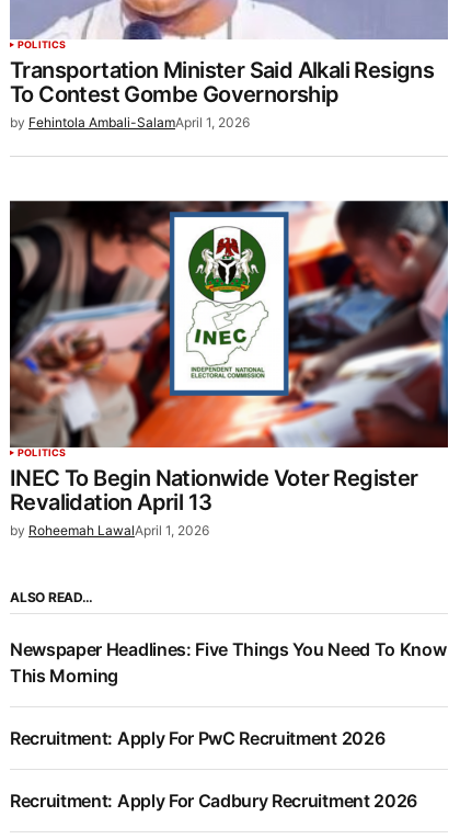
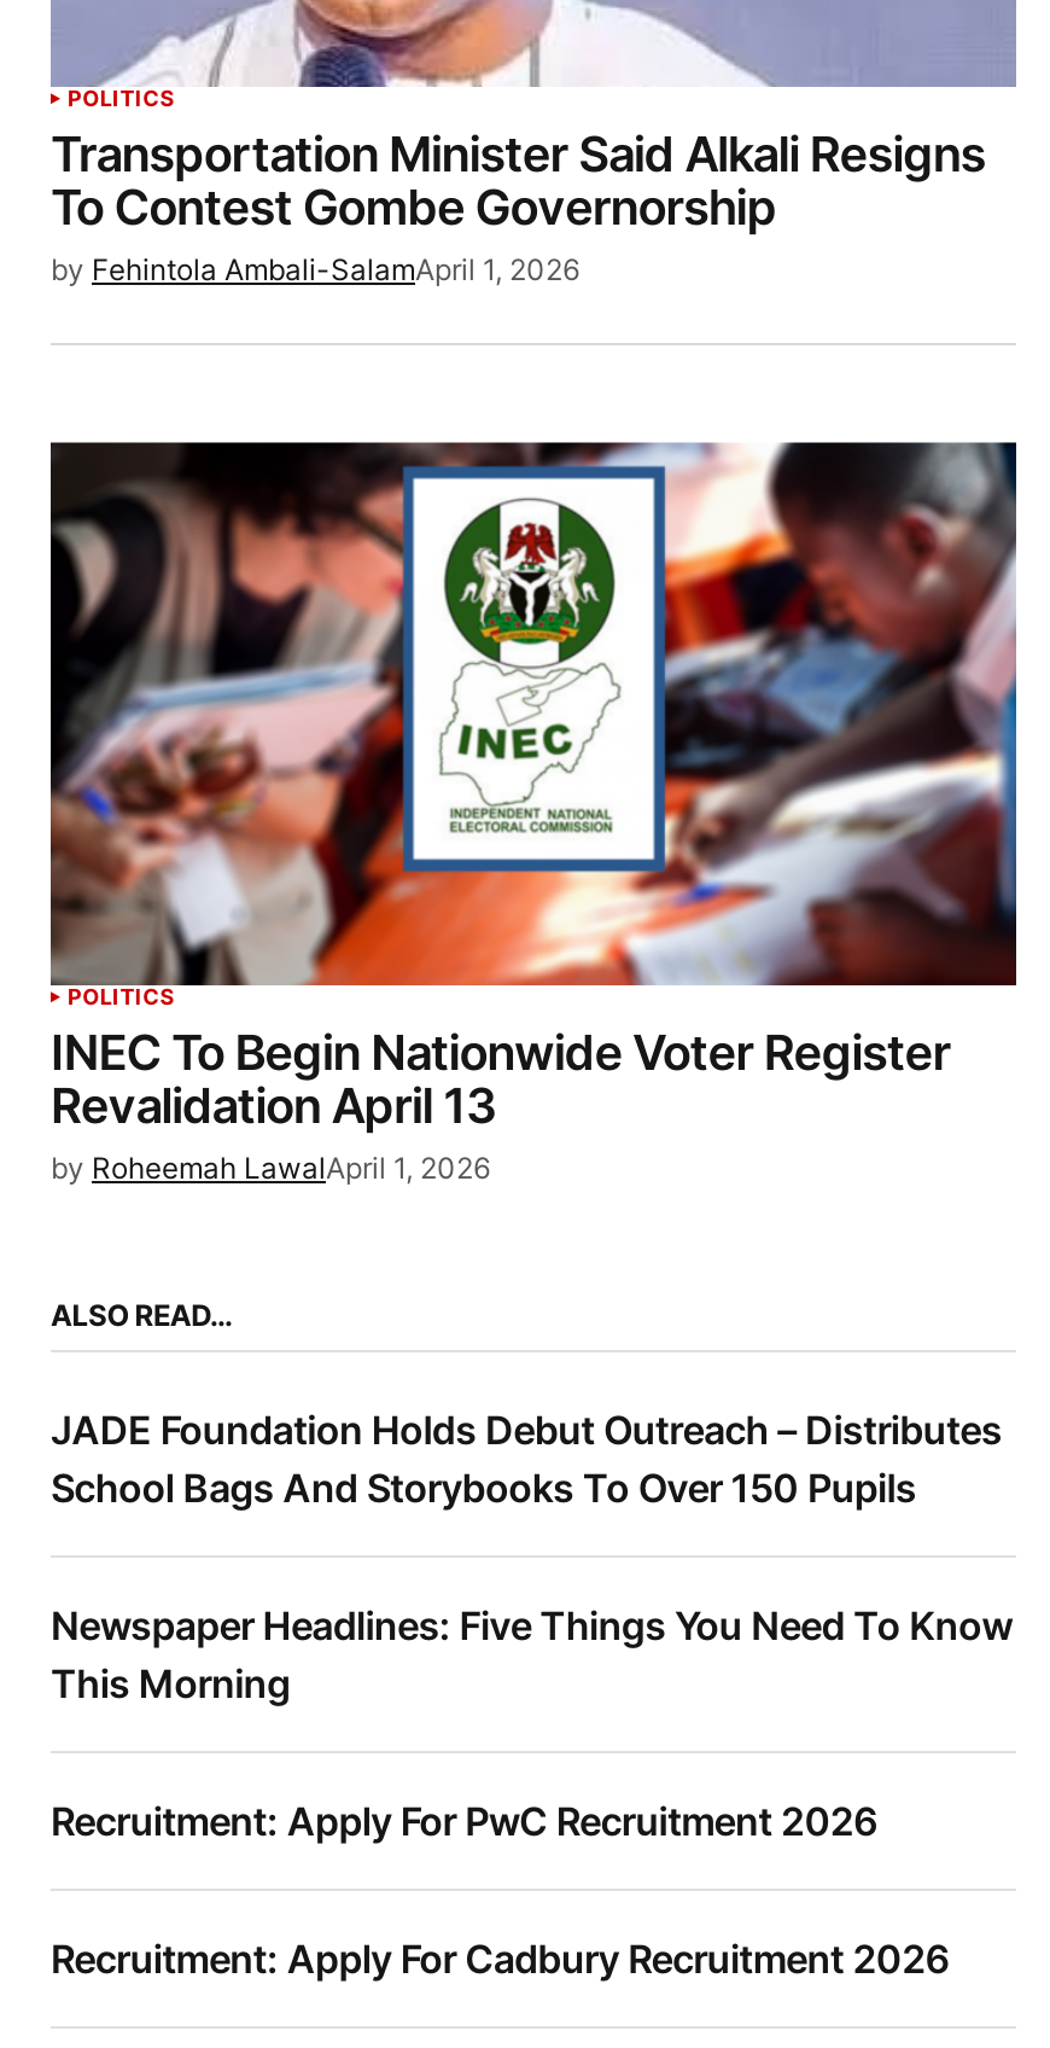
none -> [51,1407,1002,1513] JADE Foundation Holds Debut Outreach – Distributes | School Bags And Storybooks To Over 150 Pupils

